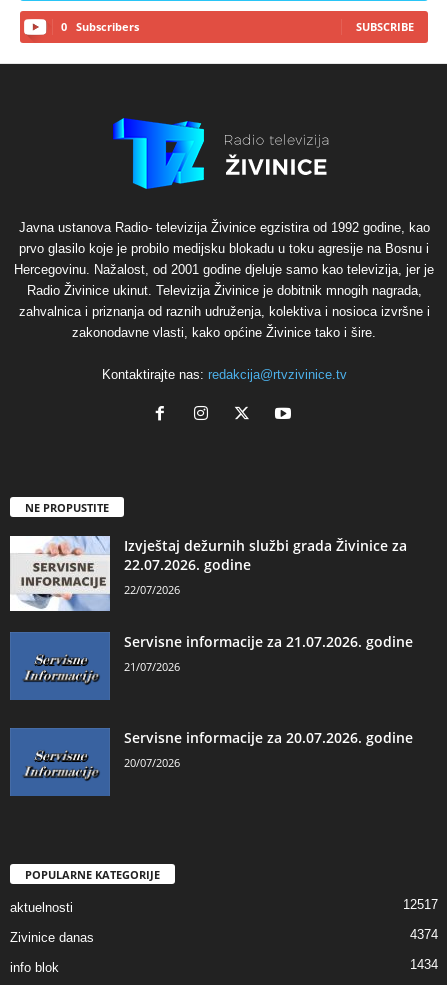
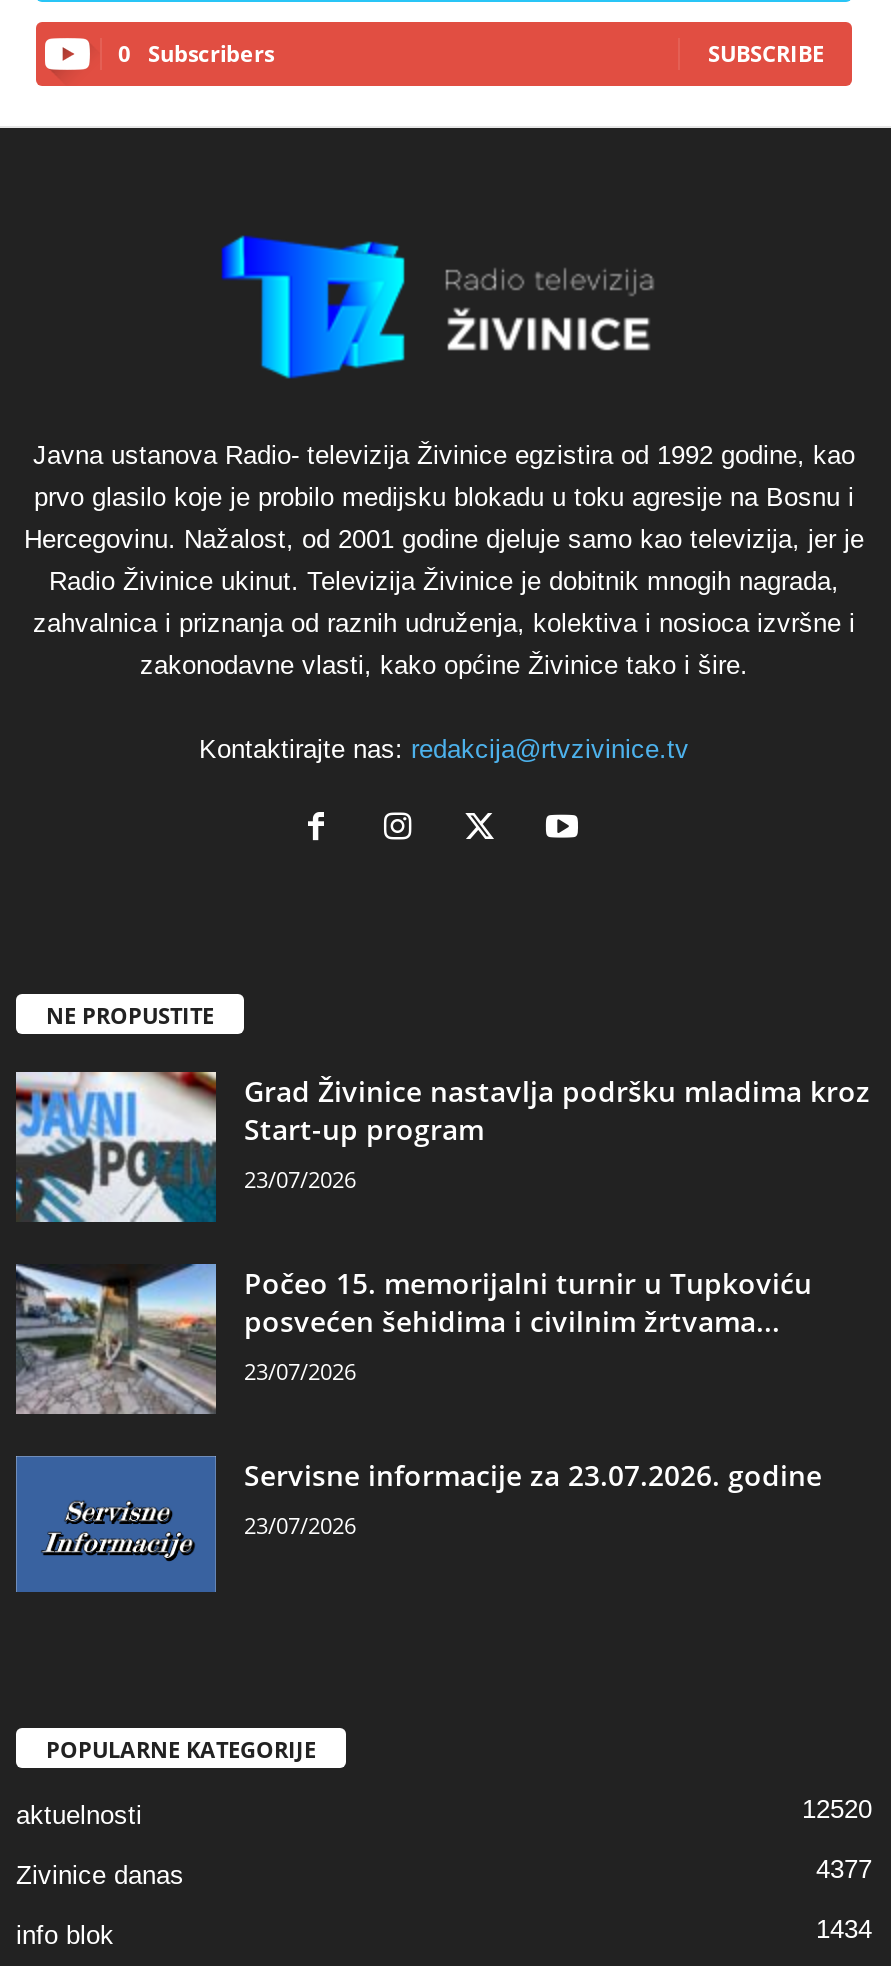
[9,535,407,612] [image] | Izvještaj dežurnih službi grada Živinice za | 22.07.2026. godine | 22/07/2026 -> [14,1070,870,1224] [image] | Grad Živinice nastavlja podršku mladima kroz | Start-up program | 23/07/2026
[10,631,413,707] [image] | Servisne informacije za 21.07.2026. godine | 21/07/2026 -> [14,1264,812,1416] [image] | Počeo 15. memorijalni turnir u Tupkoviću | posvećen šehidima i civilnim žrtvama... | 23/07/2026
[124,728,413,770] Servisne informacije za 20.07.2026. godine | 20/07/2026 -> [244,1457,822,1541] Servisne informacije za 23.07.2026. godine | 23/07/2026
[403,897,438,912] 12517 -> [802,1794,872,1824] 12520
[410,927,438,942] 4374 -> [816,1854,872,1884] 4377

